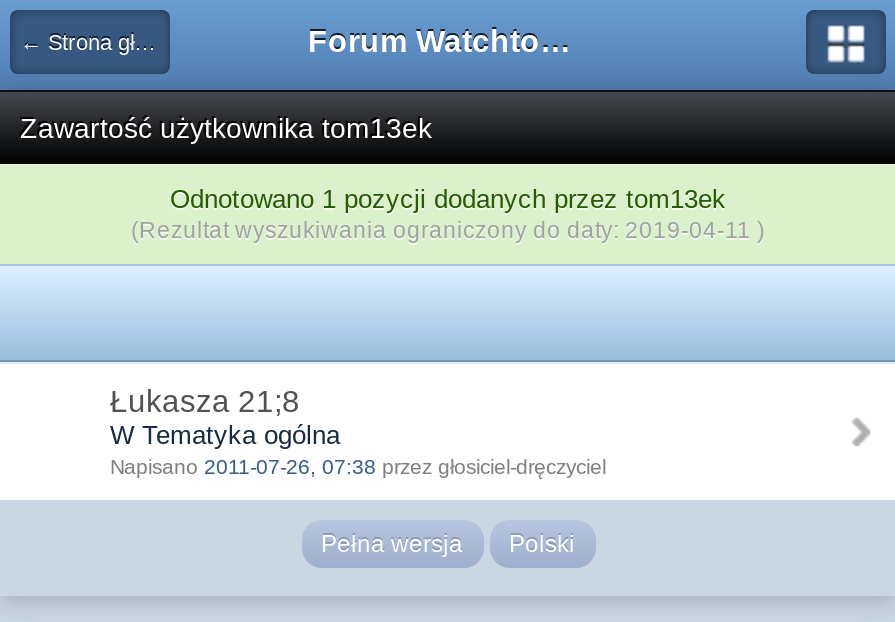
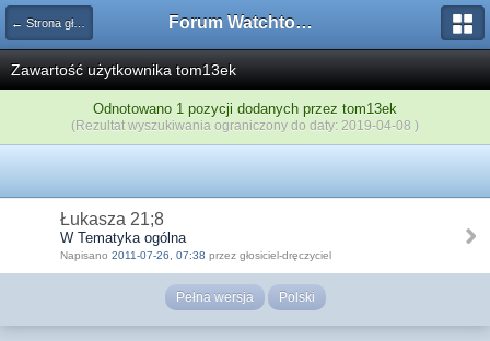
[131,216,765,242] (Rezultat wyszukiwania ograniczony do daty: 2019-04-11 ) -> [71,118,419,132] (Rezultat wyszukiwania ograniczony do daty: 2019-04-08 )

